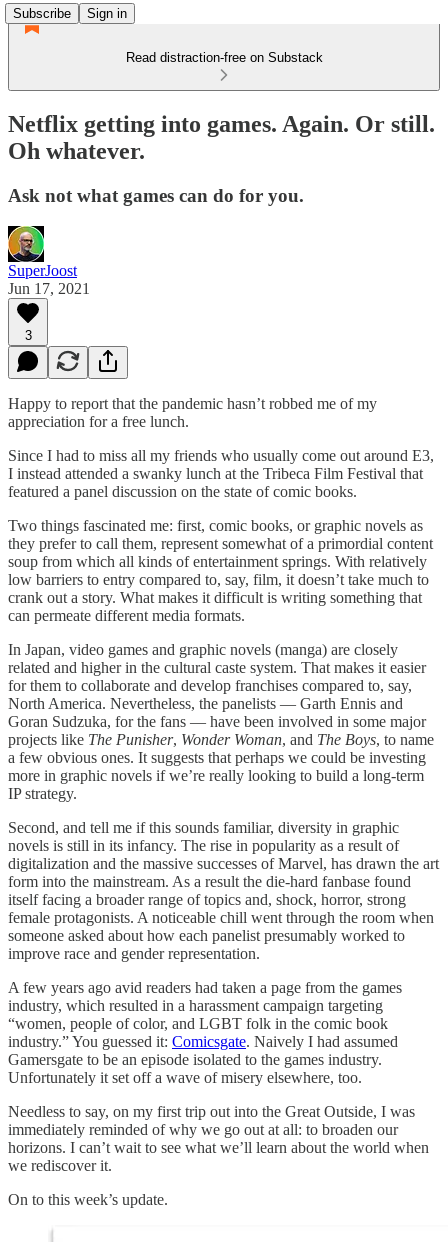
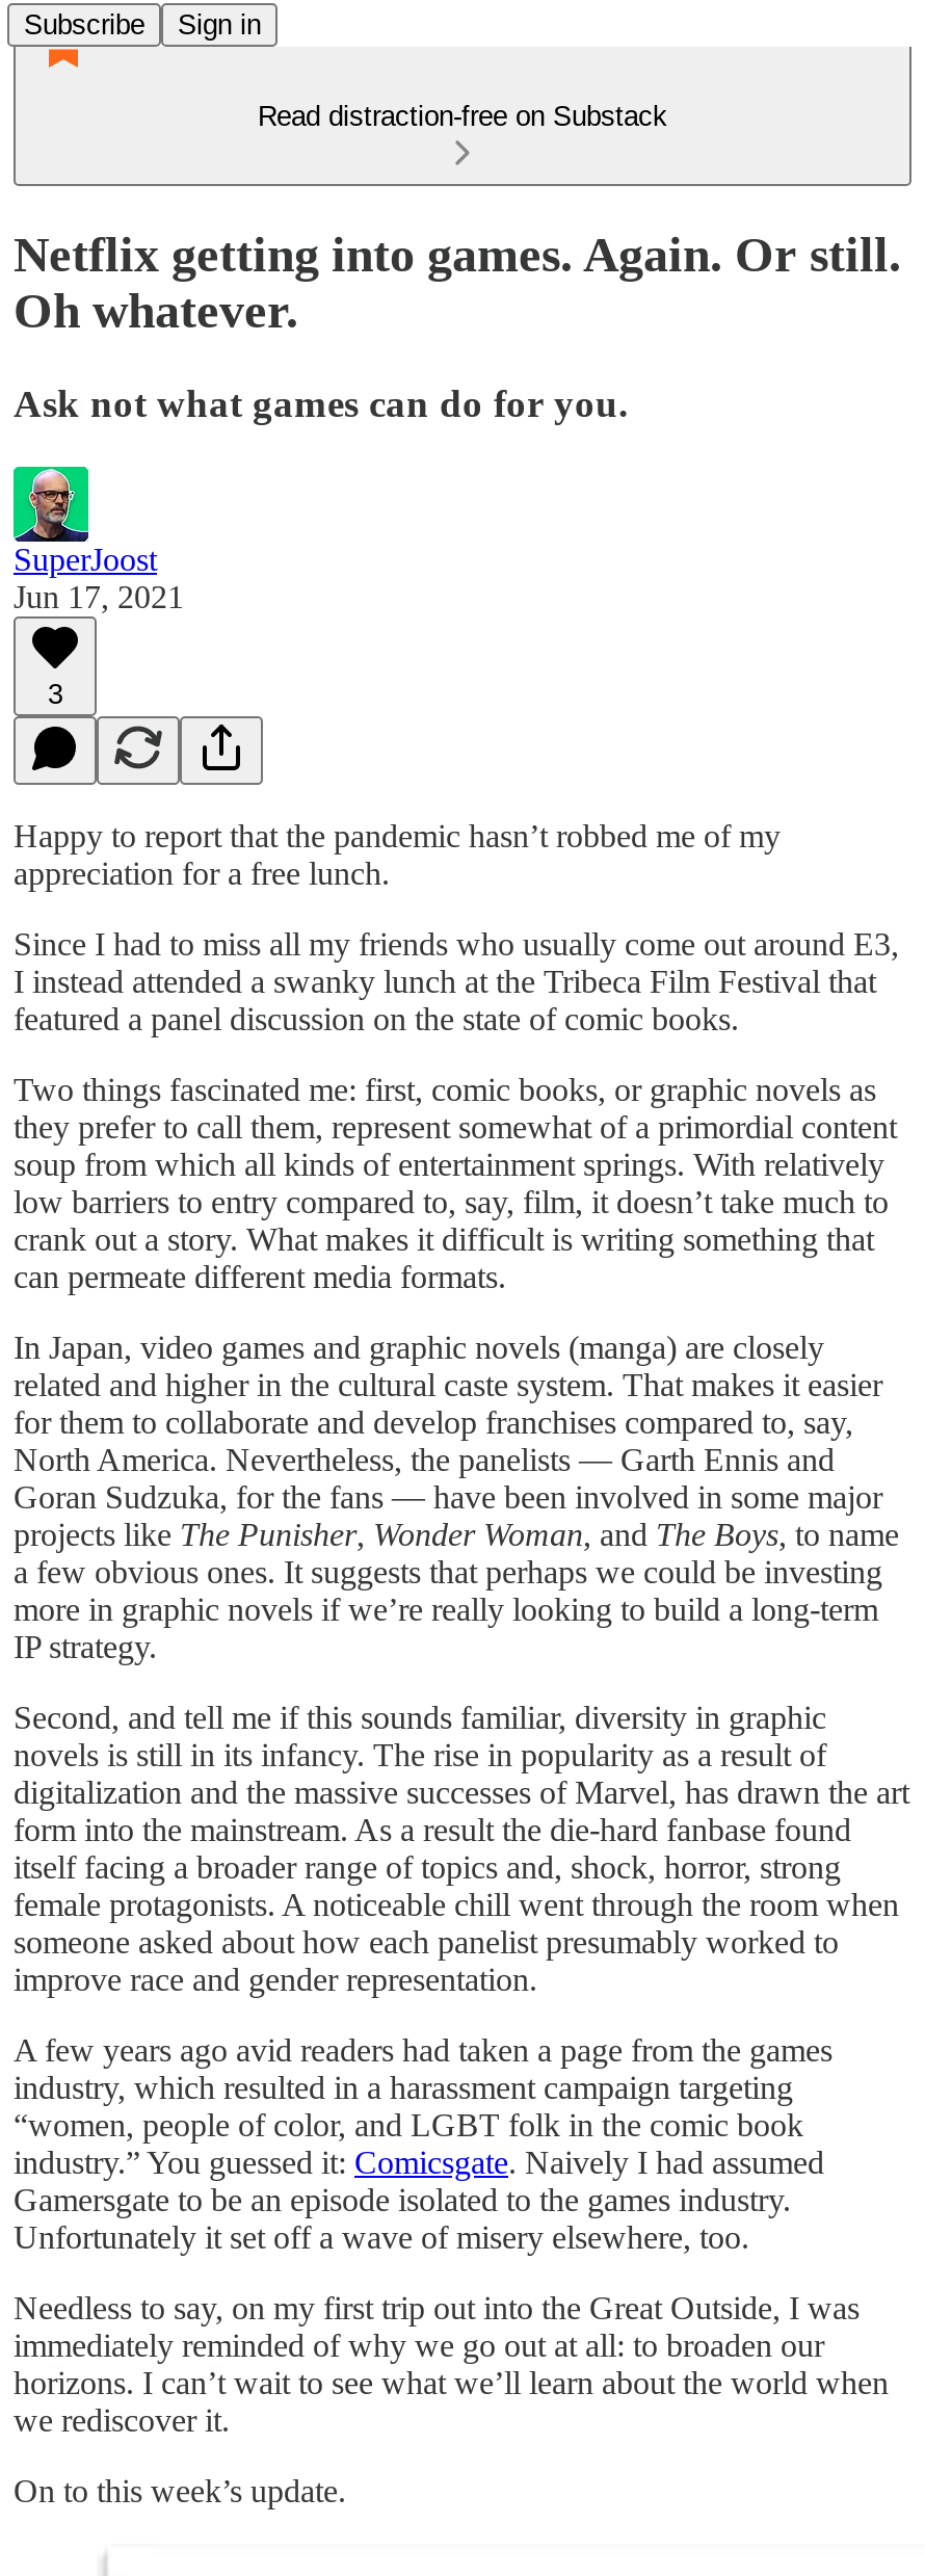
[7,225,45,259] [image] -> [11,465,90,535] [image]

